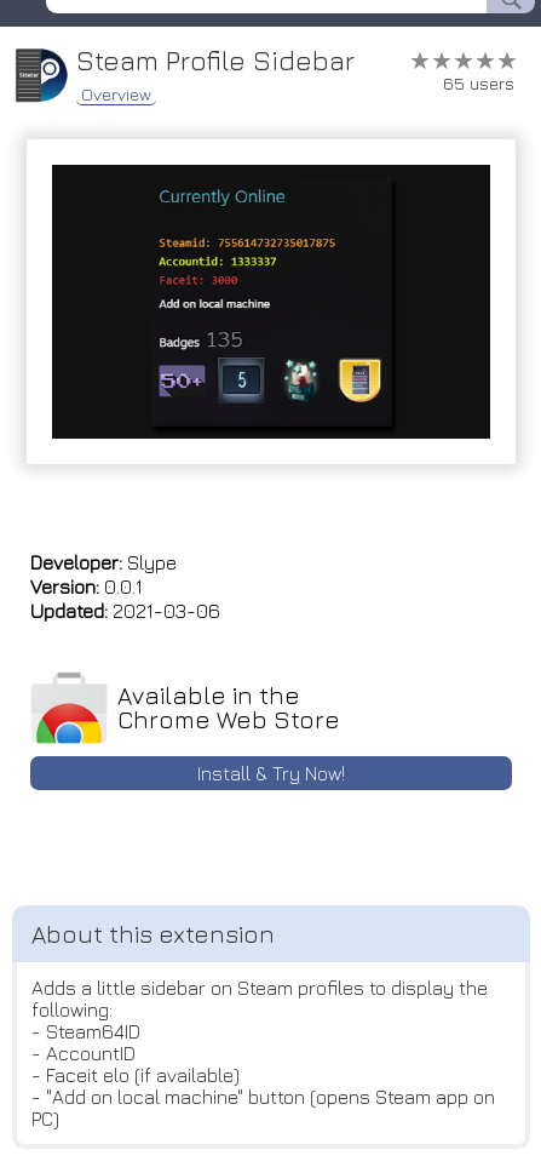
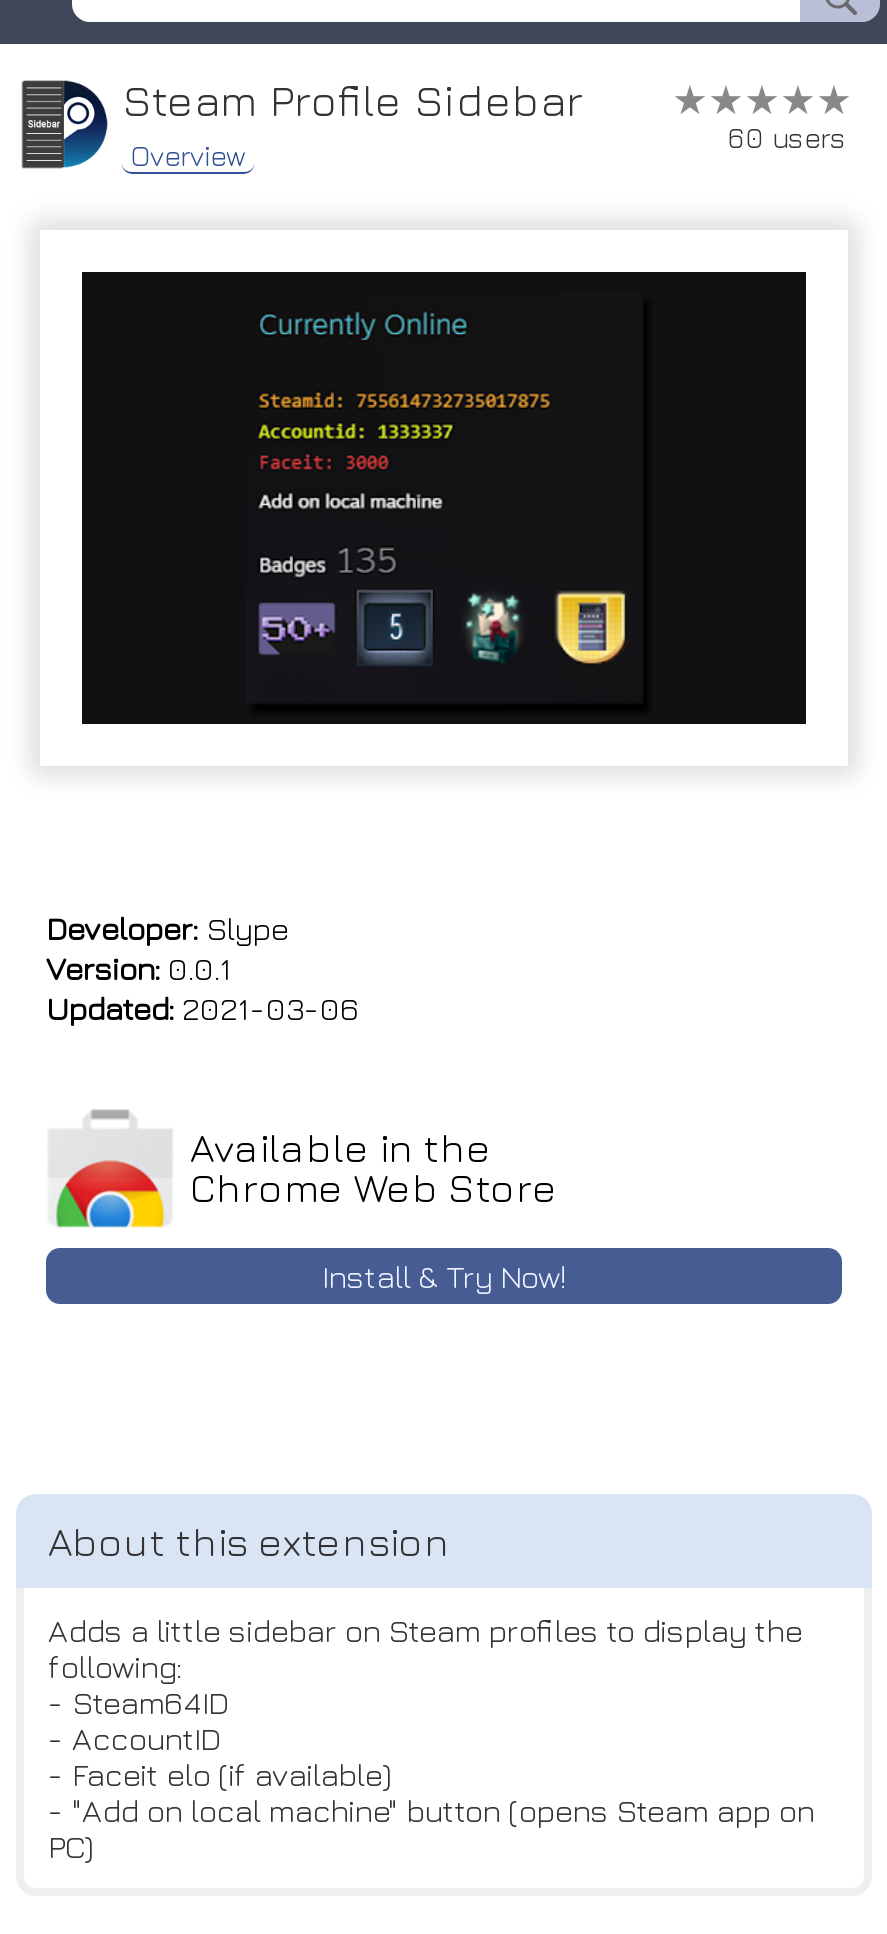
[443,73,514,93] 65 users -> [728,120,846,154] 60 users

